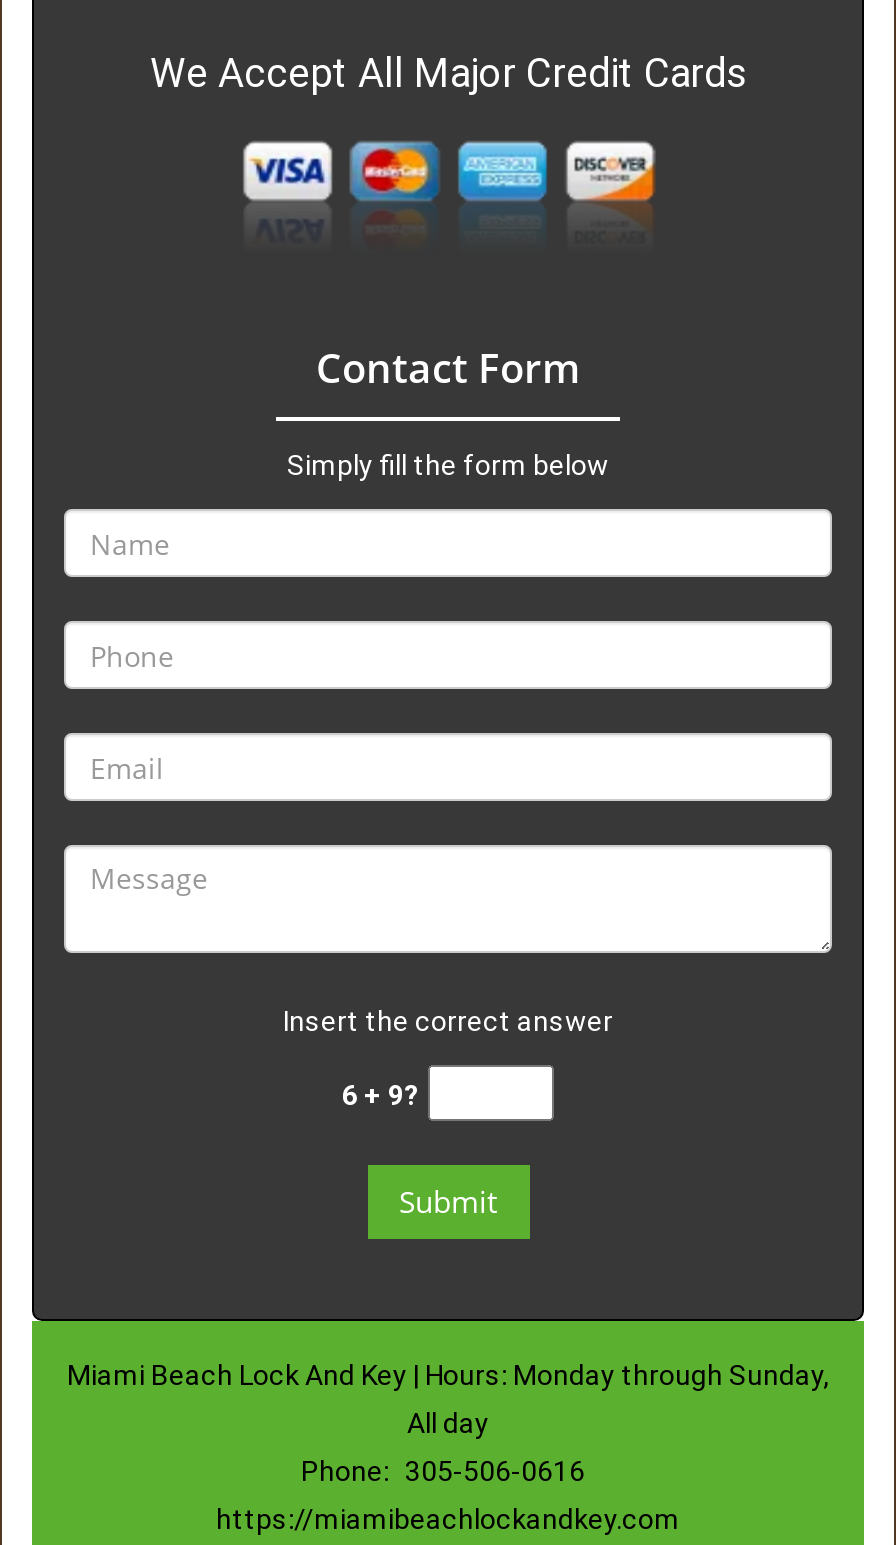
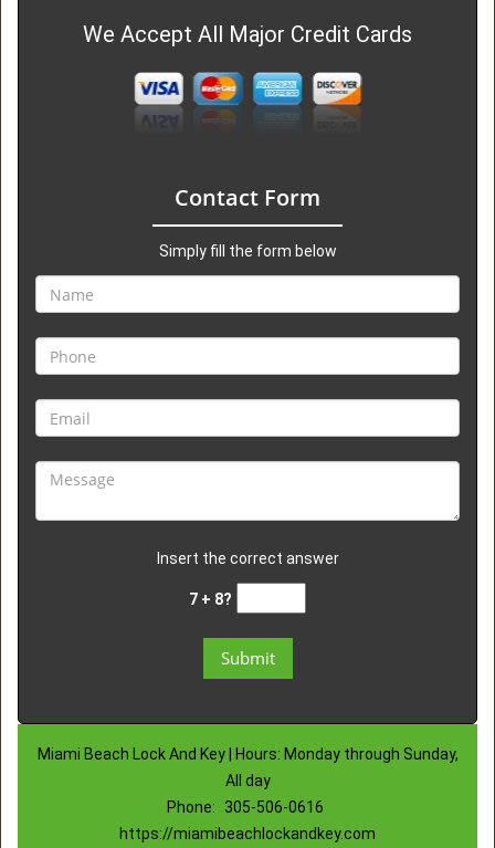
[342,1079,420,1111] 6 + 9? -> [189,590,232,608] 7 + 8?

